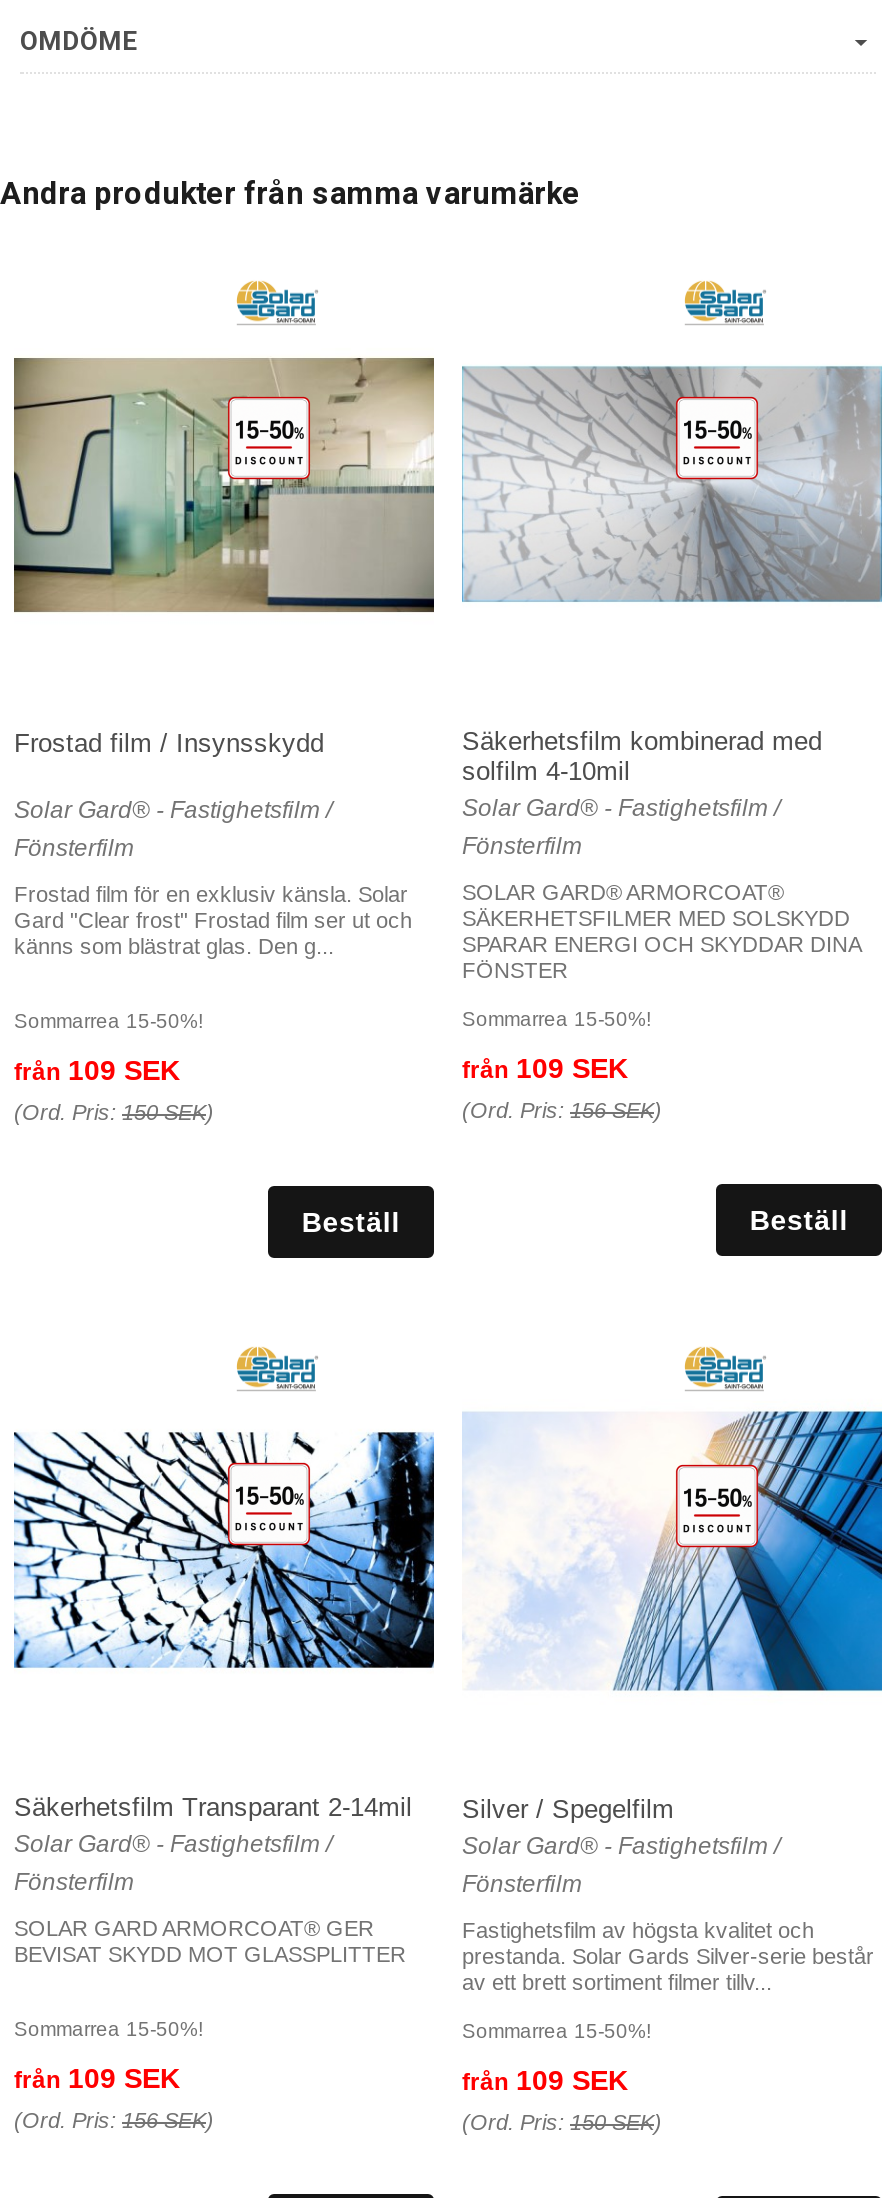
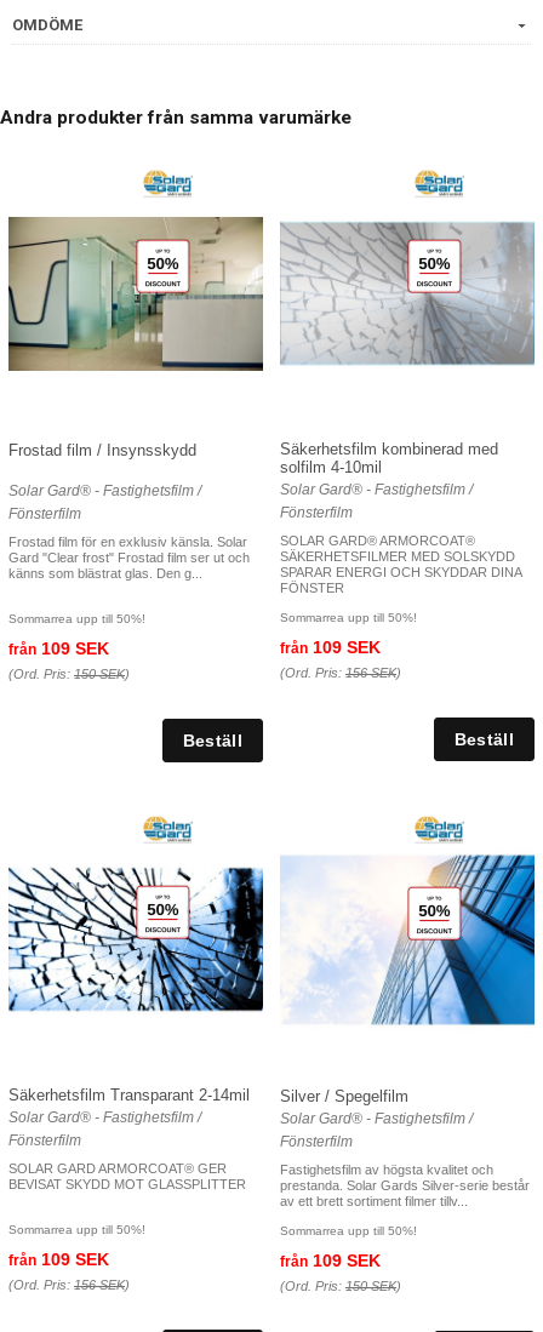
[222,408,308,486] [image] -> [136,248,188,295] [image]
[676,408,756,484] [image] -> [408,248,461,292] [image]
[14,1010,204,1032] Sommarrea 15-50%! -> [8,612,145,625] Sommarrea upp till 50%!
[462,1008,652,1030] Sommarrea 15-50%! -> [280,611,417,624] Sommarrea upp till 50%!
[222,1470,314,1550] [image] -> [136,890,189,939] [image]
[678,1480,758,1550] [image] -> [408,896,461,941] [image]
[14,2018,204,2040] Sommarrea 15-50%! -> [8,1223,145,1236] Sommarrea upp till 50%!
[462,2019,652,2041] Sommarrea 15-50%! -> [280,1224,417,1237] Sommarrea upp till 50%!

